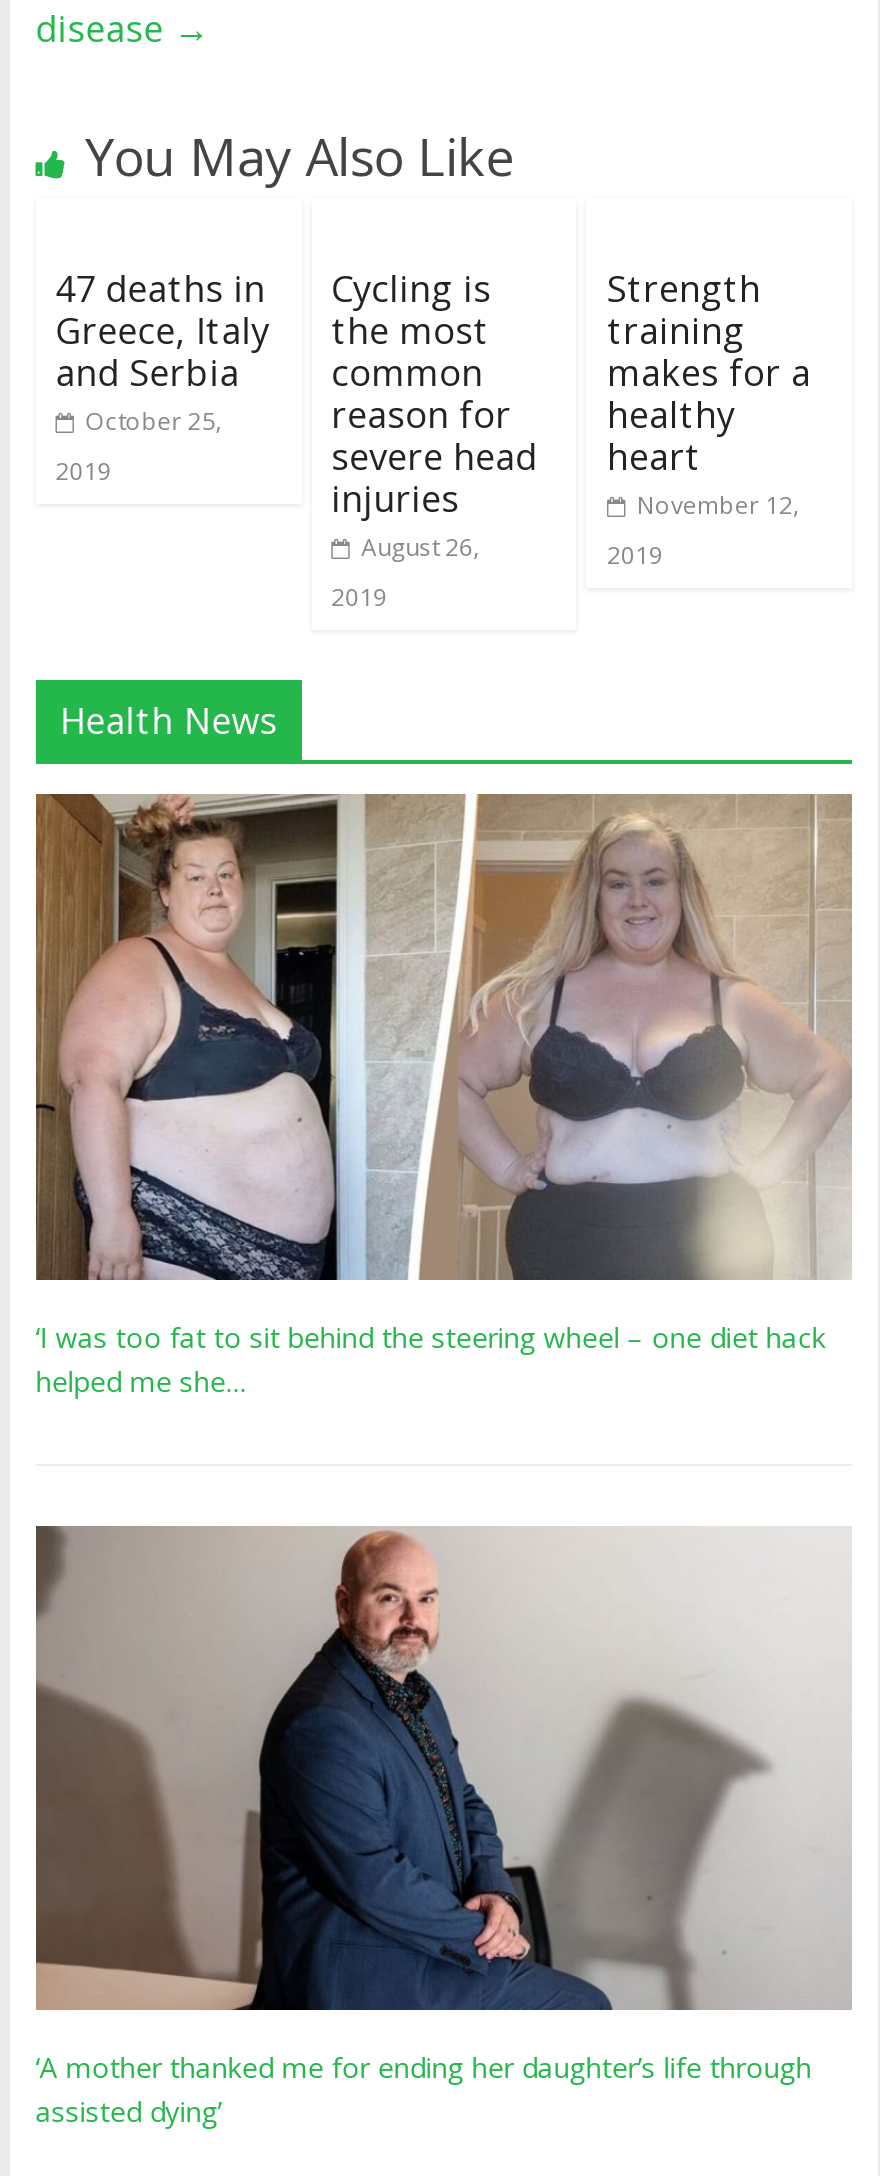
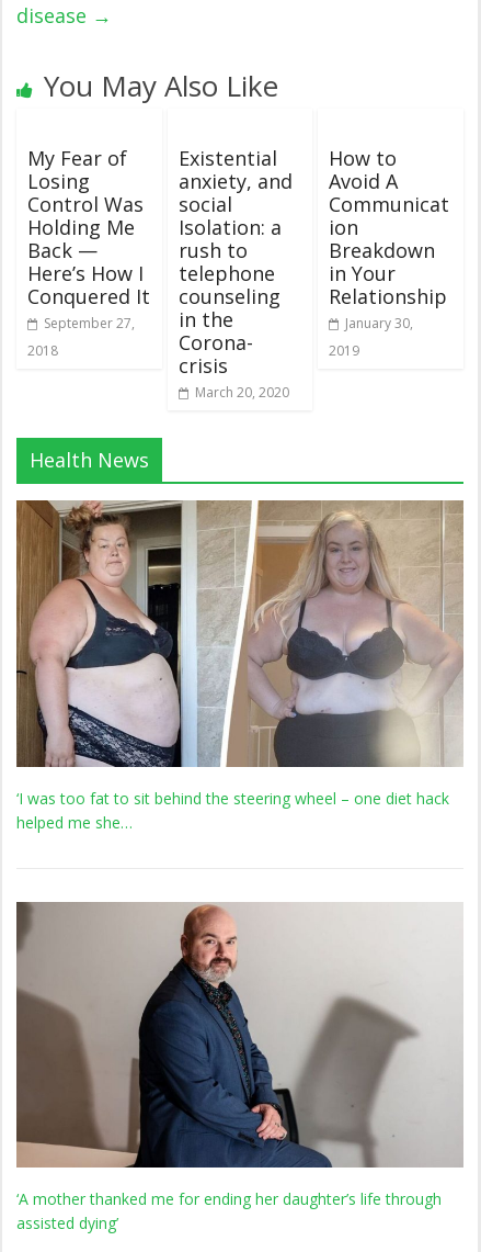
[56,264,270,488] 47 deaths in | Greece, Italy | and Serbia | October 25, | 2019 -> [27,145,150,360] My Fear of | Losing | Control Was | Holding Me | Back — | Here’s How I | Conquered It | September 27, | 2018
[331,264,537,614] Cycling is | the most | common | reason for | severe head | injuries | August 26, | 2019 -> [178,145,292,402] Existential | anxiety, and | social | Isolation: a | rush to | telephone | counseling | in the | Corona- | crisis | March 20, 2020
[607,264,811,522] Strength | training | makes for a | healthy | heart | November 12, -> [329,145,450,332] How to | Avoid A | Communicat | ion | Breakdown | in Your | Relationship | January 30,

